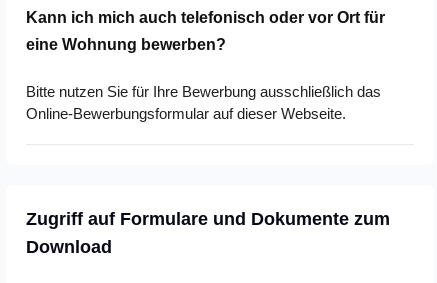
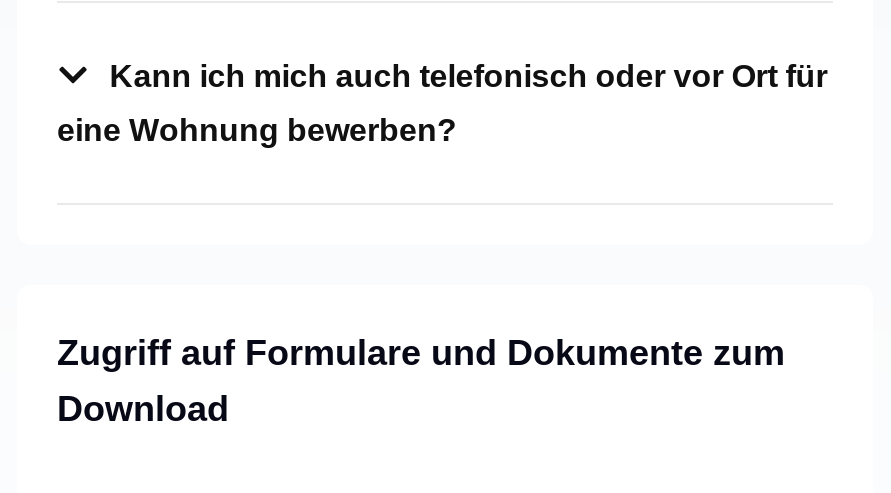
[26,83,381,122] Bitte nutzen Sie für Ihre Bewerbung ausschließlich das | Online-Bewerbungsformular auf dieser Webseite. -> none

